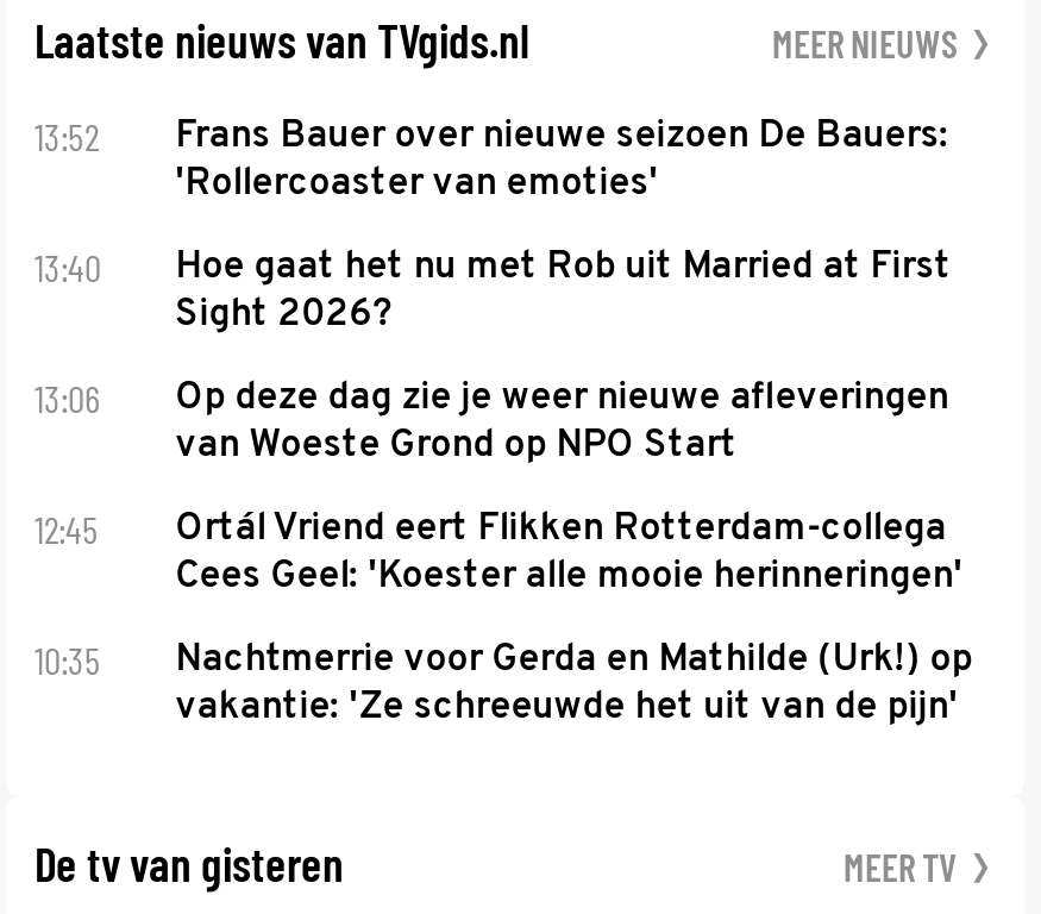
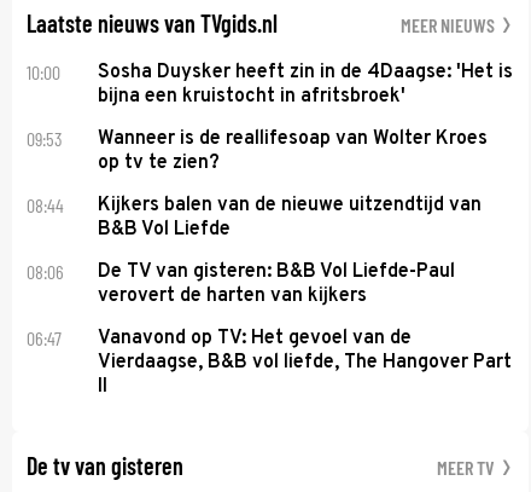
[35,113,948,208] 13:52 | Frans Bauer over nieuwe seizoen De Bauers: | 'Rollercoaster van emoties' -> [27,60,513,109] 10:00 | Sosha Duysker heeft zin in de 4Daagse: 'Het is | bijna een kruistocht in afritsbroek'
[35,244,951,339] 13:40 | Hoe gaat het nu met Rob uit Married at First | Sight 2026? -> [27,127,488,175] 09:53 | Wanneer is de reallifesoap van Wolter Kroes | op tv te zien?
[35,375,948,470] 13:06 | Op deze dag zie je weer nieuwe afleveringen | van Woeste Grond op NPO Start -> [27,193,482,242] 08:44 | Kijkers balen van de nieuwe uitzendtijd van | B&B Vol Liefde
[35,506,963,601] 12:45 | Ortál Vriend eert Flikken Rotterdam-collega | Cees Geel: 'Koester alle mooie herinneringen' -> [27,260,455,308] 08:06 | De TV van gisteren: B&B Vol Liefde-Paul | verovert de harten van kijkers
[35,637,972,732] 10:35 | Nachtmerrie voor Gerda en Mathilde (Urk!) op | vakantie: 'Ze schreeuwde het uit van de pijn' -> [27,326,512,399] 06:47 | Vanavond op TV: Het gevoel van de | Vierdaagse, B&B vol liefde, The Hangover Part | II

